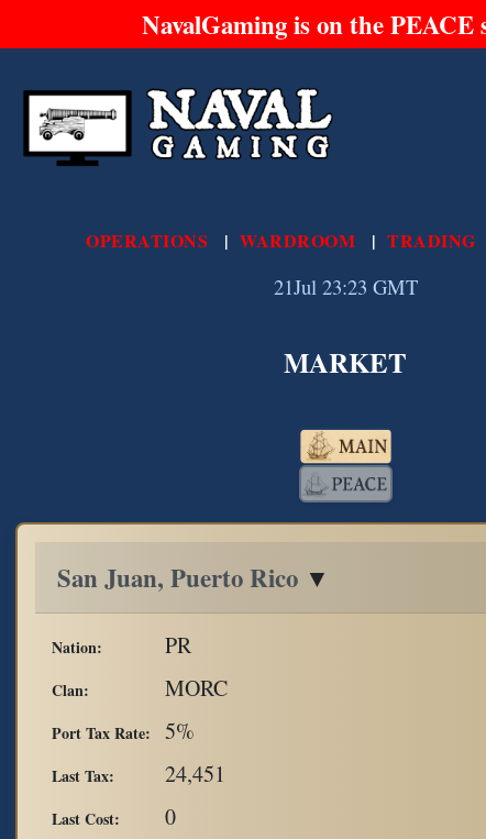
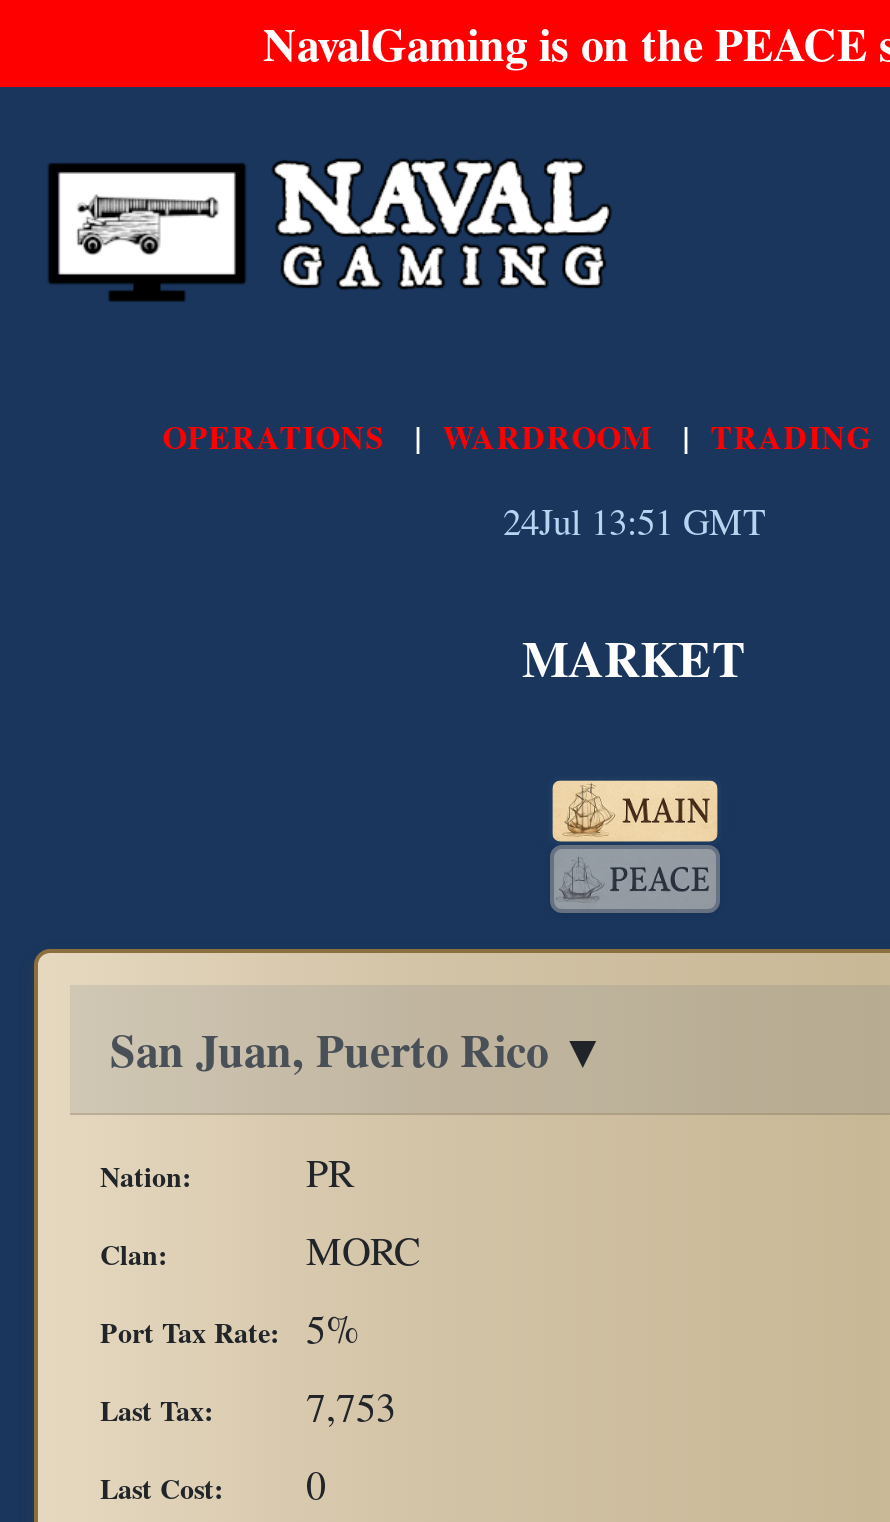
[273,273,417,300] 21Jul 23:23 GMT -> [503,495,765,545] 24Jul 13:51 GMT
[52,759,225,788] Last Tax: 24,451 -> [100,1379,396,1433] Last Tax: 7,753

